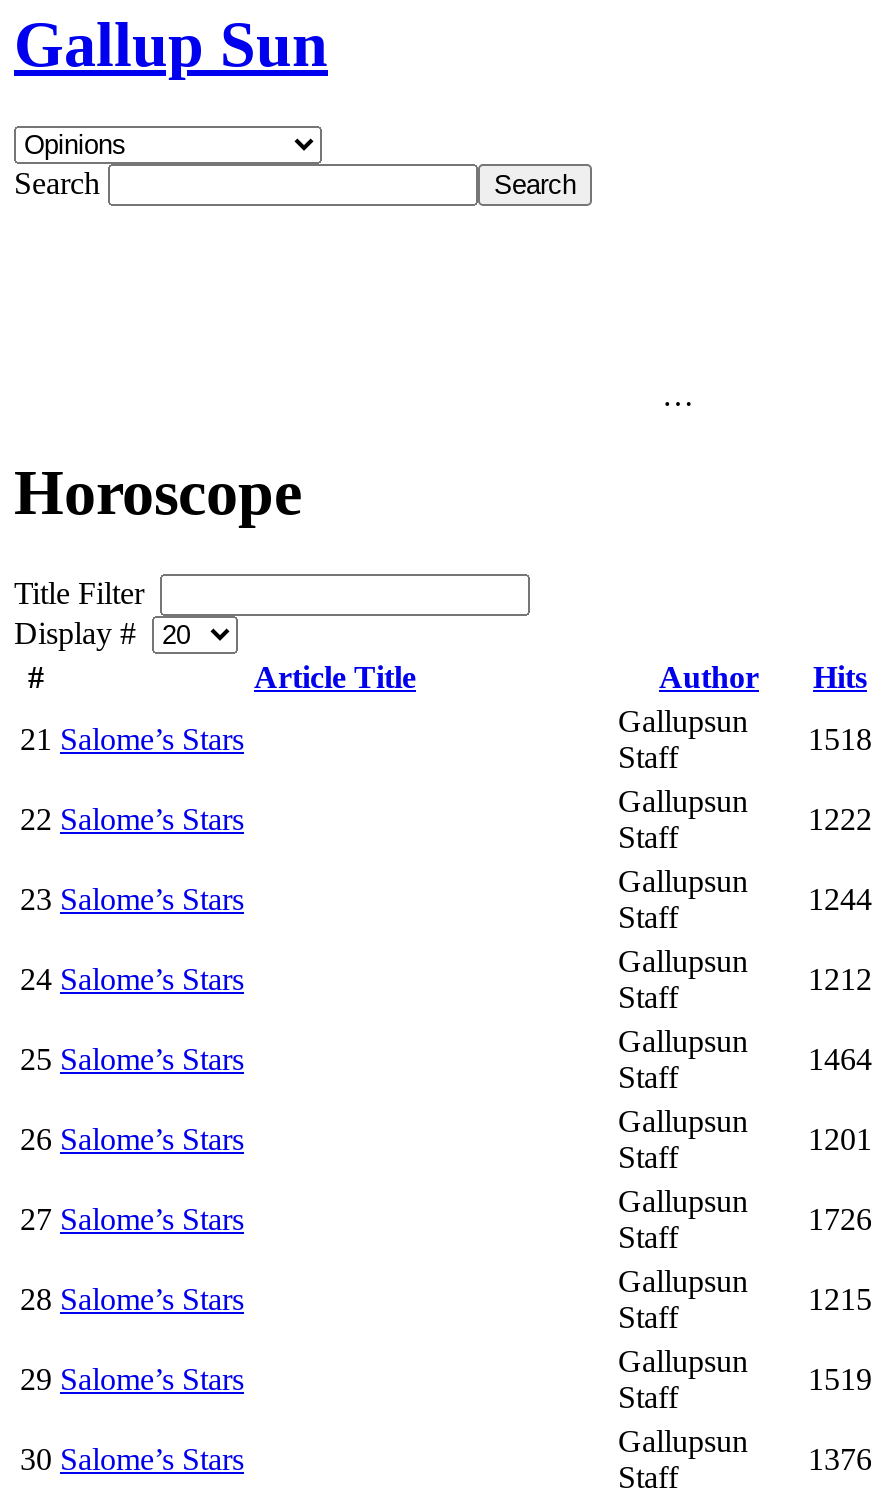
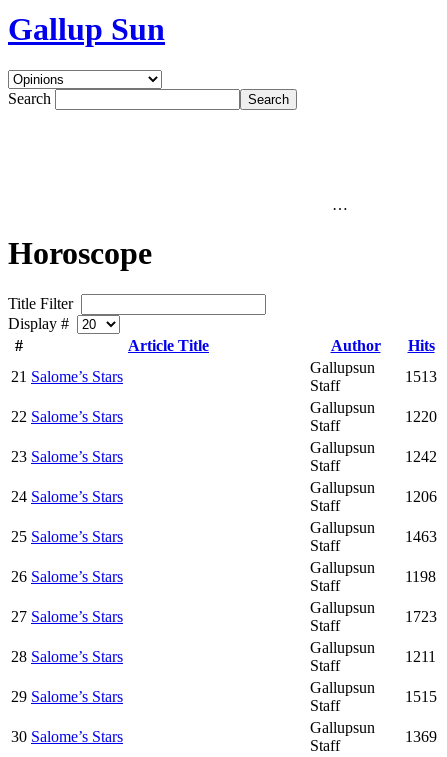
[808,722,872,756] 1518 -> [405,368,437,385] 1513
[808,802,872,836] 1222 -> [405,408,437,425] 1220
[808,882,872,916] 1244 -> [405,448,437,465] 1242
[808,962,872,996] 1212 -> [405,488,437,505] 1206
[808,1042,872,1076] 1464 -> [405,528,437,545] 1463
[808,1122,872,1156] 1201 -> [405,568,436,585] 1198
[808,1202,872,1236] 1726 -> [405,608,437,625] 1723
[808,1282,872,1316] 1215 -> [405,648,436,665] 1211
[808,1362,872,1396] 1519 -> [405,688,437,705] 1515
[808,1442,872,1476] 1376 -> [405,728,437,745] 1369

